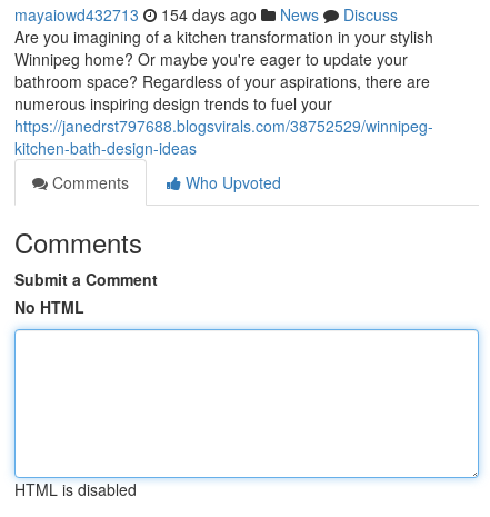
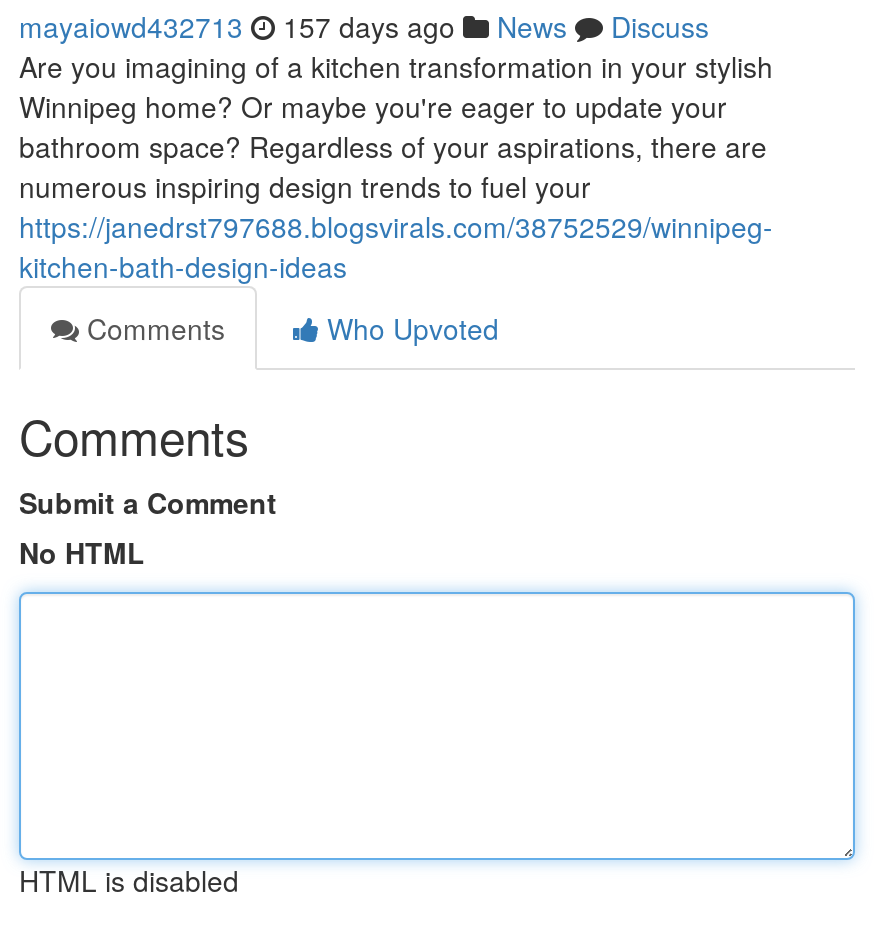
[14,3,398,26] mayaiowd432713 154 days ago News Discuss -> [19,6,709,46] mayaiowd432713 157 days ago News Discuss

